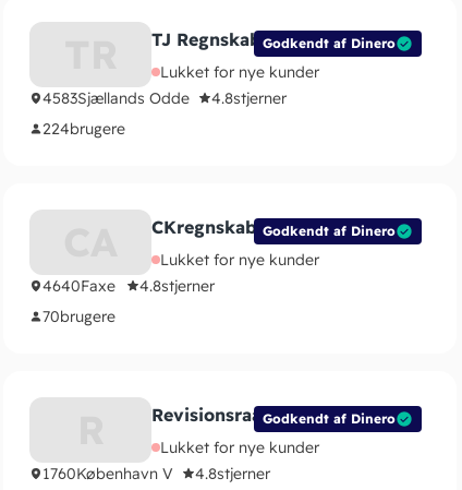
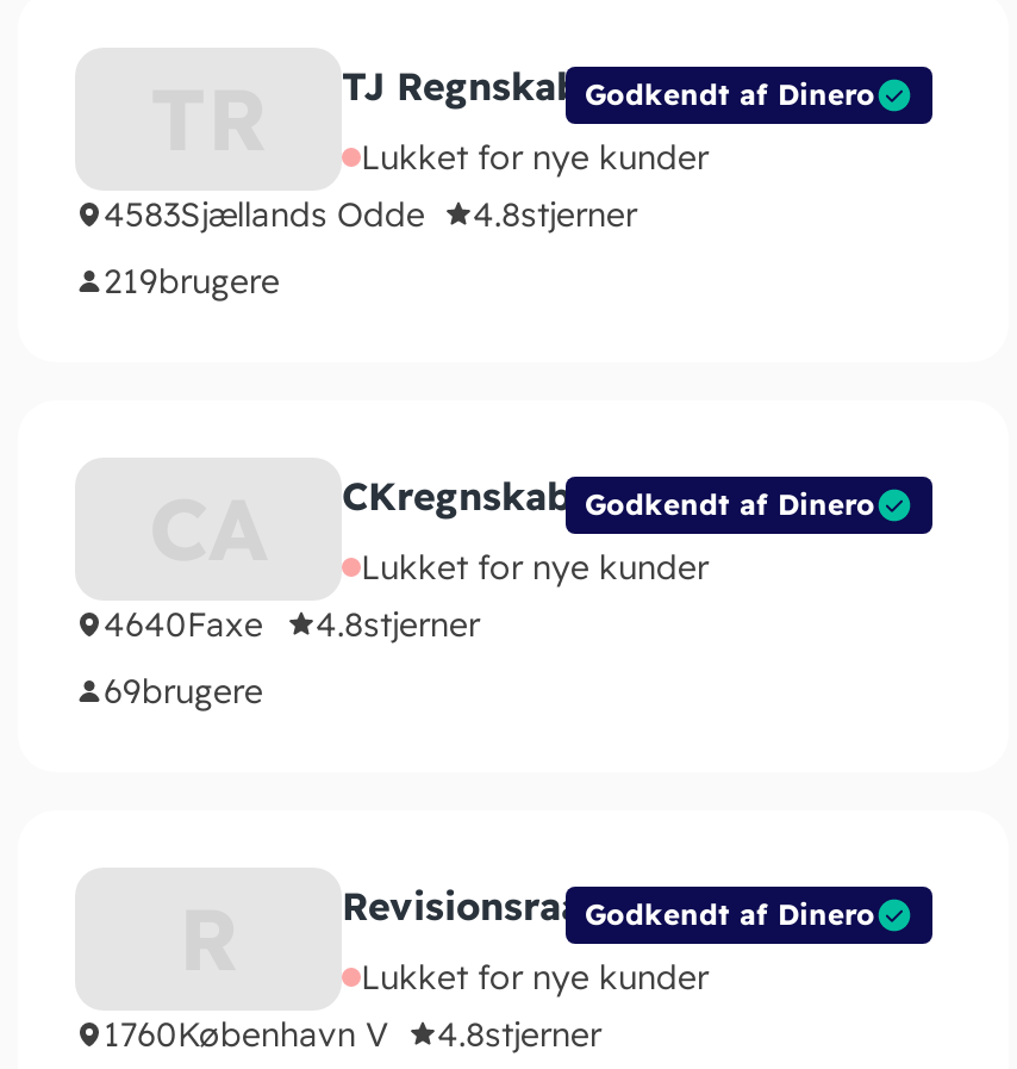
[42,119,125,139] 224brugere -> [104,261,280,303] 219brugere
[42,307,115,327] 70brugere -> [104,670,263,713] 69brugere

